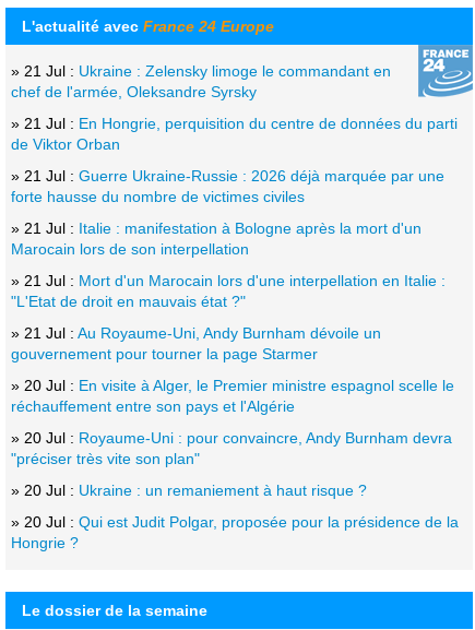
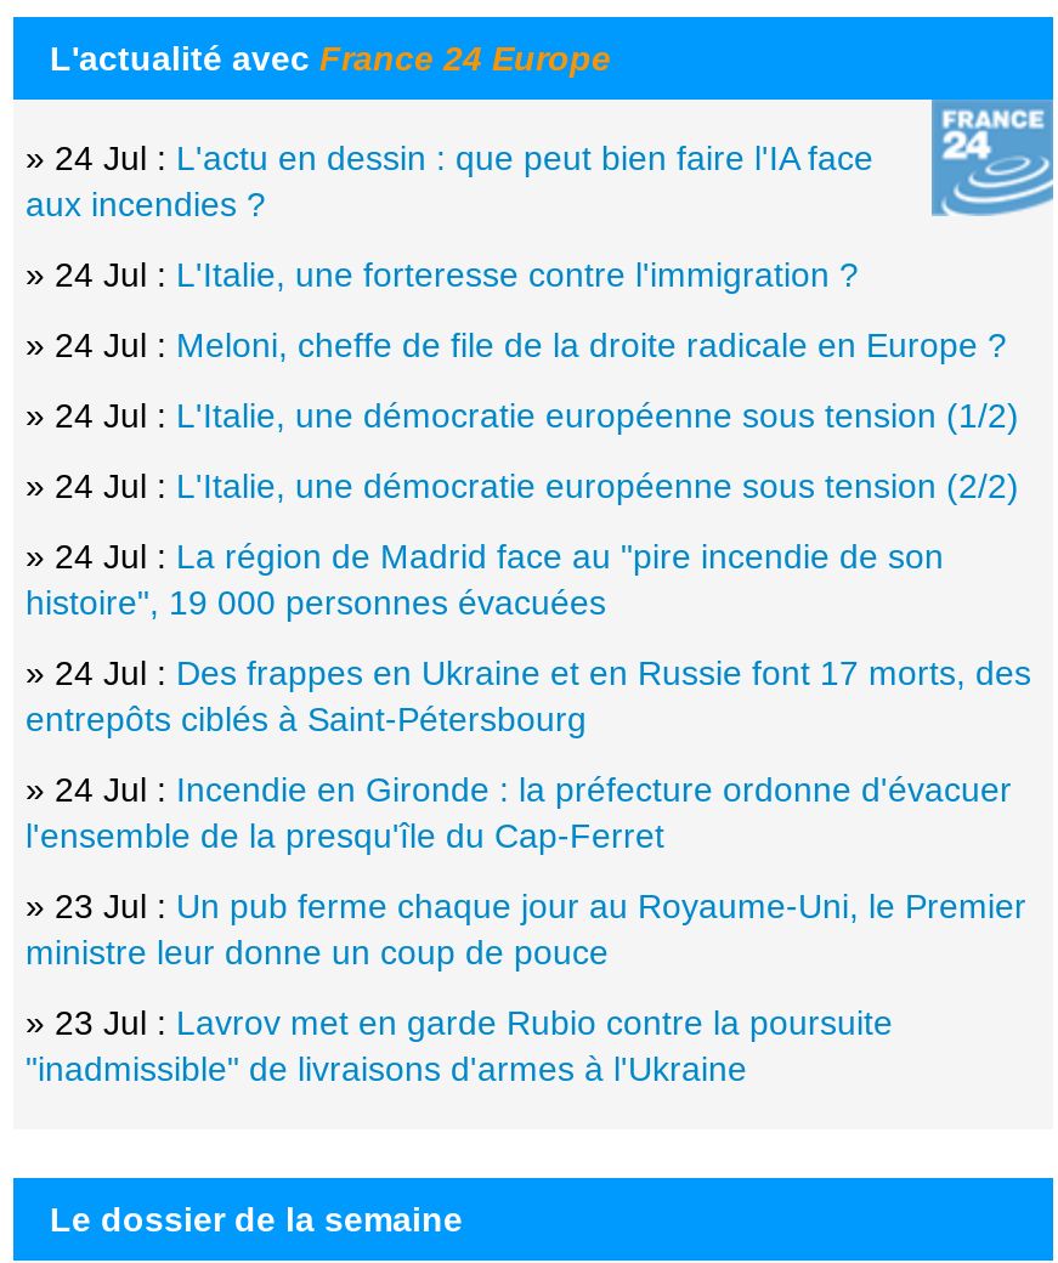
[11,62,391,100] » 21 Jul : Ukraine : Zelensky limoge le commandant en | chef de l'armée, Oleksandre Syrsky -> [26,137,873,222] » 24 Jul : L'actu en dessin : que peut bien faire l'IA face | aux incendies ?
[11,114,458,152] » 21 Jul : En Hongrie, perquisition du centre de données du parti | de Viktor Orban -> [26,254,859,293] » 24 Jul : L'Italie, une forteresse contre l'immigration ?
[11,167,444,205] » 21 Jul : Guerre Ukraine-Russie : 2026 déjà marquée par une | forte hausse du nombre de victimes civiles -> [26,324,1007,363] » 24 Jul : Meloni, cheffe de file de la droite radicale en Europe ?
[11,219,421,257] » 21 Jul : Italie : manifestation à Bologne après la mort d'un | Marocain lors de son interpellation -> [26,395,1019,434] » 24 Jul : L'Italie, une démocratie européenne sous tension (1/2)
[11,271,446,310] » 21 Jul : Mort d'un Marocain lors d'une interpellation en Italie : | "L'Etat de droit en mauvais état ?" -> [26,465,1019,504] » 24 Jul : L'Italie, une démocratie européenne sous tension (2/2)
[11,324,381,362] » 21 Jul : Au Royaume-Uni, Andy Burnham dévoile un | gouvernement pour tourner la page Starmer -> [26,536,944,621] » 24 Jul : La région de Madrid face au "pire incendie de son | histoire", 19 000 personnes évacuées
[11,376,454,414] » 20 Jul : En visite à Alger, le Premier ministre espagnol scelle le | réchauffement entre son pays et l'Algérie -> [26,652,1031,737] » 24 Jul : Des frappes en Ukraine et en Russie font 17 morts, des | entrepôts ciblés à Saint-Pétersbourg
[11,429,452,467] » 20 Jul : Royaume-Uni : pour convaincre, Andy Burnham devra | "préciser très vite son plan" -> [26,769,1012,854] » 24 Jul : Incendie en Gironde : la préfecture ordonne d'évacuer | l'ensemble de la presqu'île du Cap-Ferret
[11,481,367,498] » 20 Jul : Ukraine : un remaniement à haut risque ? -> [26,885,1026,970] » 23 Jul : Un pub ferme chaque jour au Royaume-Uni, le Premier | ministre leur donne un coup de pouce
[11,513,459,551] » 20 Jul : Qui est Judit Polgar, proposée pour la présidence de la | Hongrie ? -> [26,1002,893,1087] » 23 Jul : Lavrov met en garde Rubio contre la poursuite | "inadmissible" de livraisons d'armes à l'Ukraine

